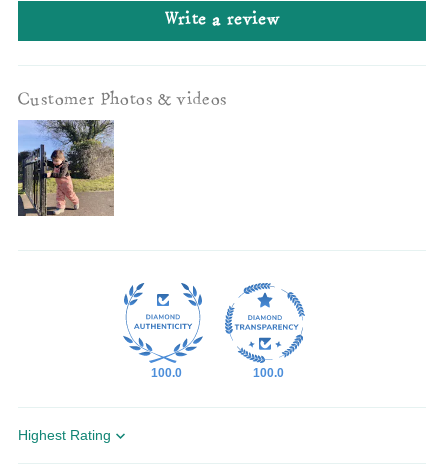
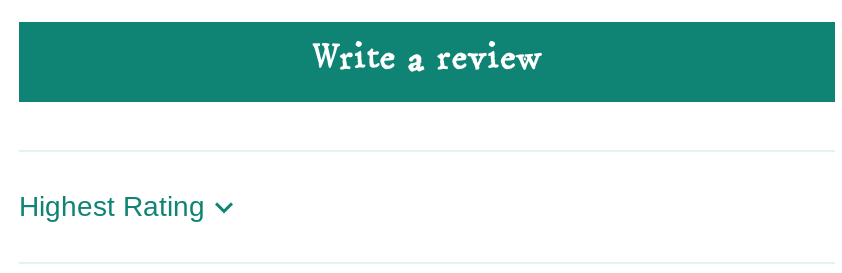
[18,90,228,112] Customer photos & videos -> none
[17,120,115,217] [image] -> none
[123,282,284,380] [image] | 100.0 | 100.0 -> none
[224,282,305,359] [image] -> none

